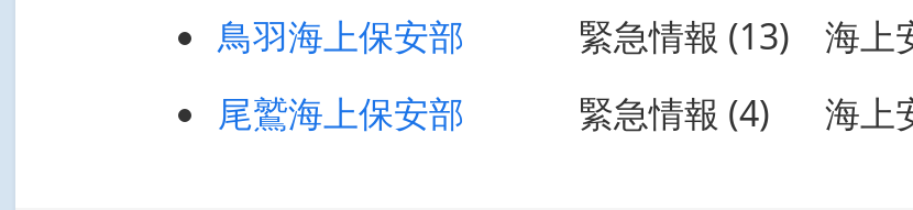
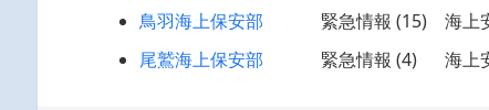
[579,13,790,61] 緊急情報 (13) -> [321,9,427,33] 緊急情報 (15)

